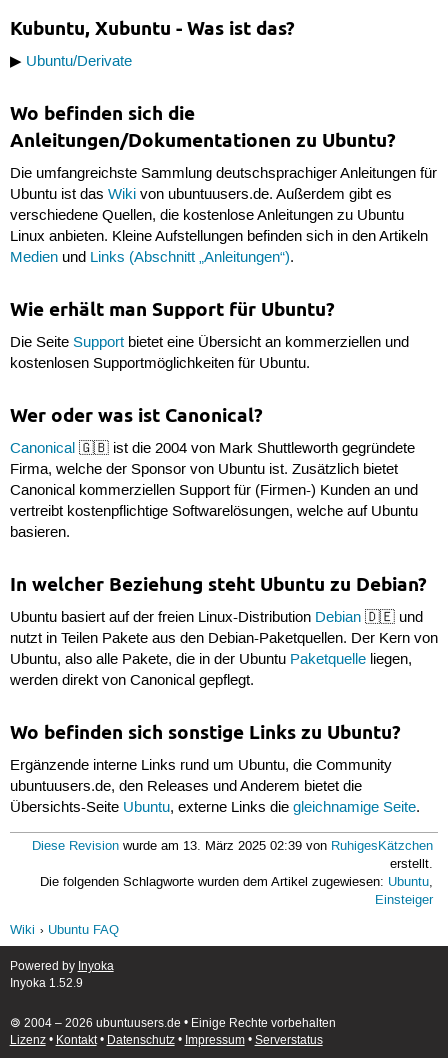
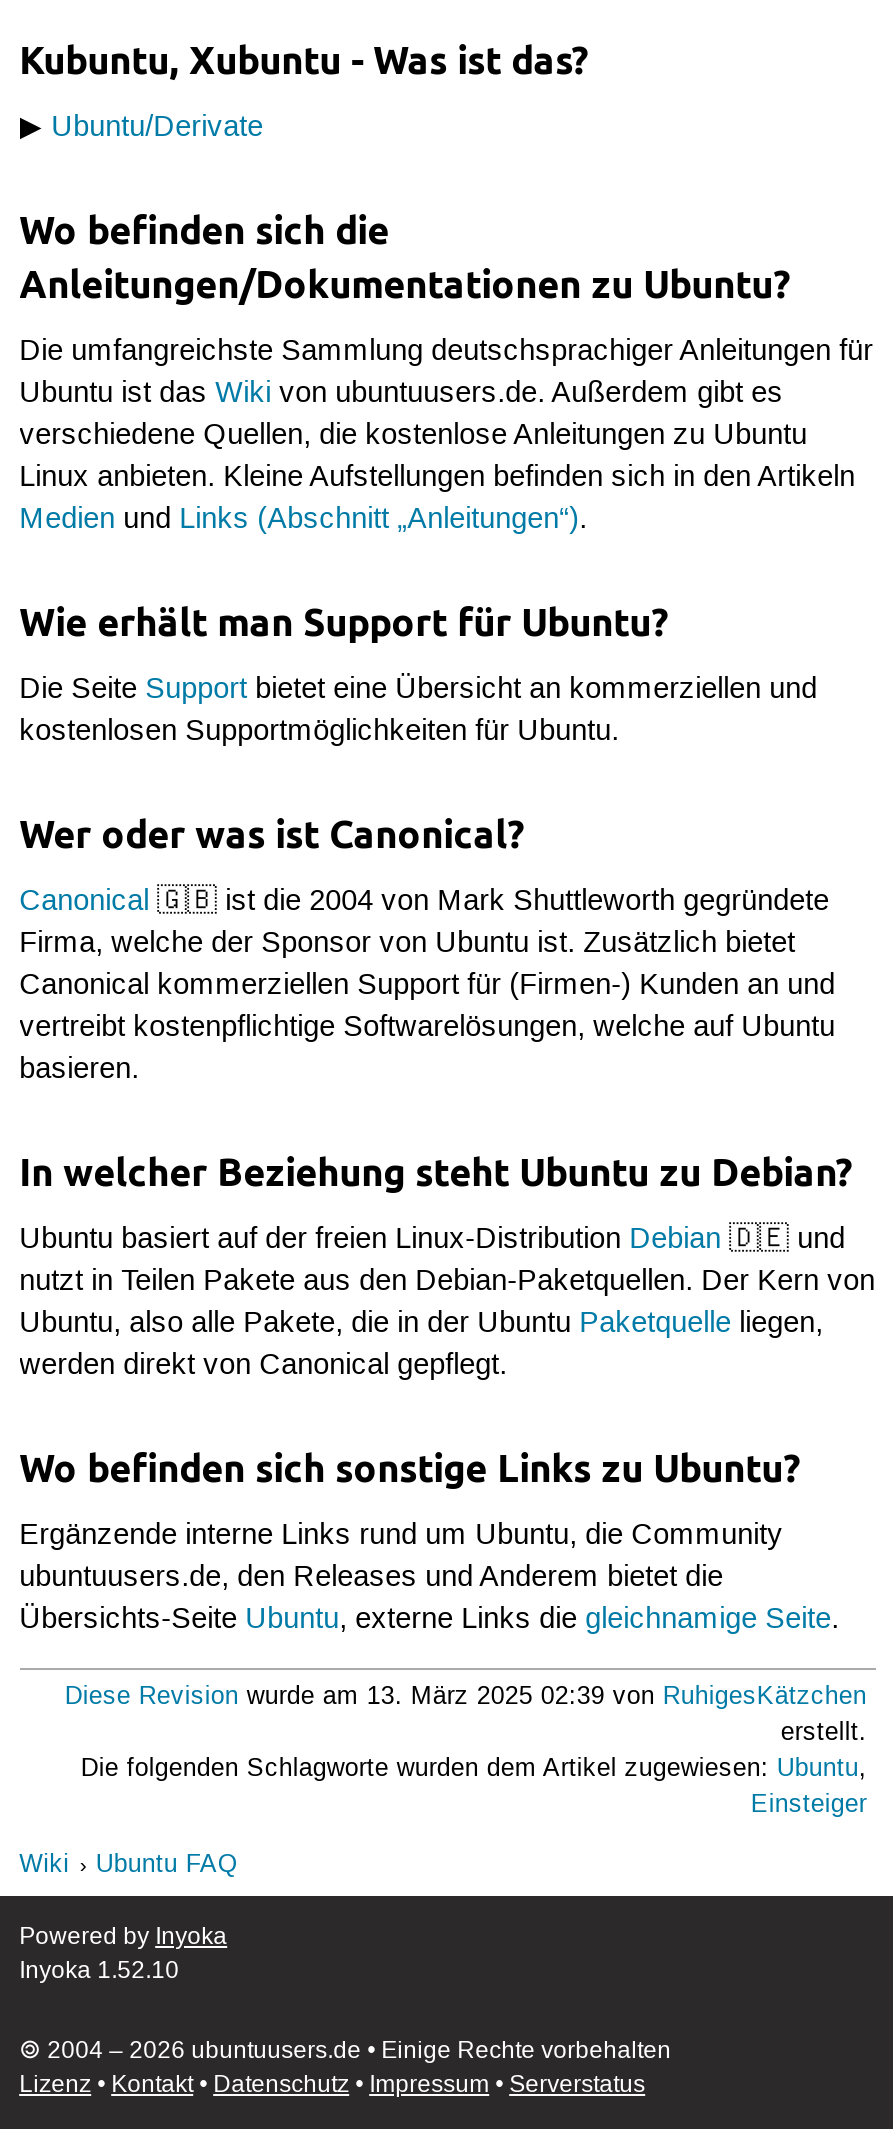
[10,976,83,991] Inyoka 1.52.9 -> [19,1955,179,1985] Inyoka 1.52.10

